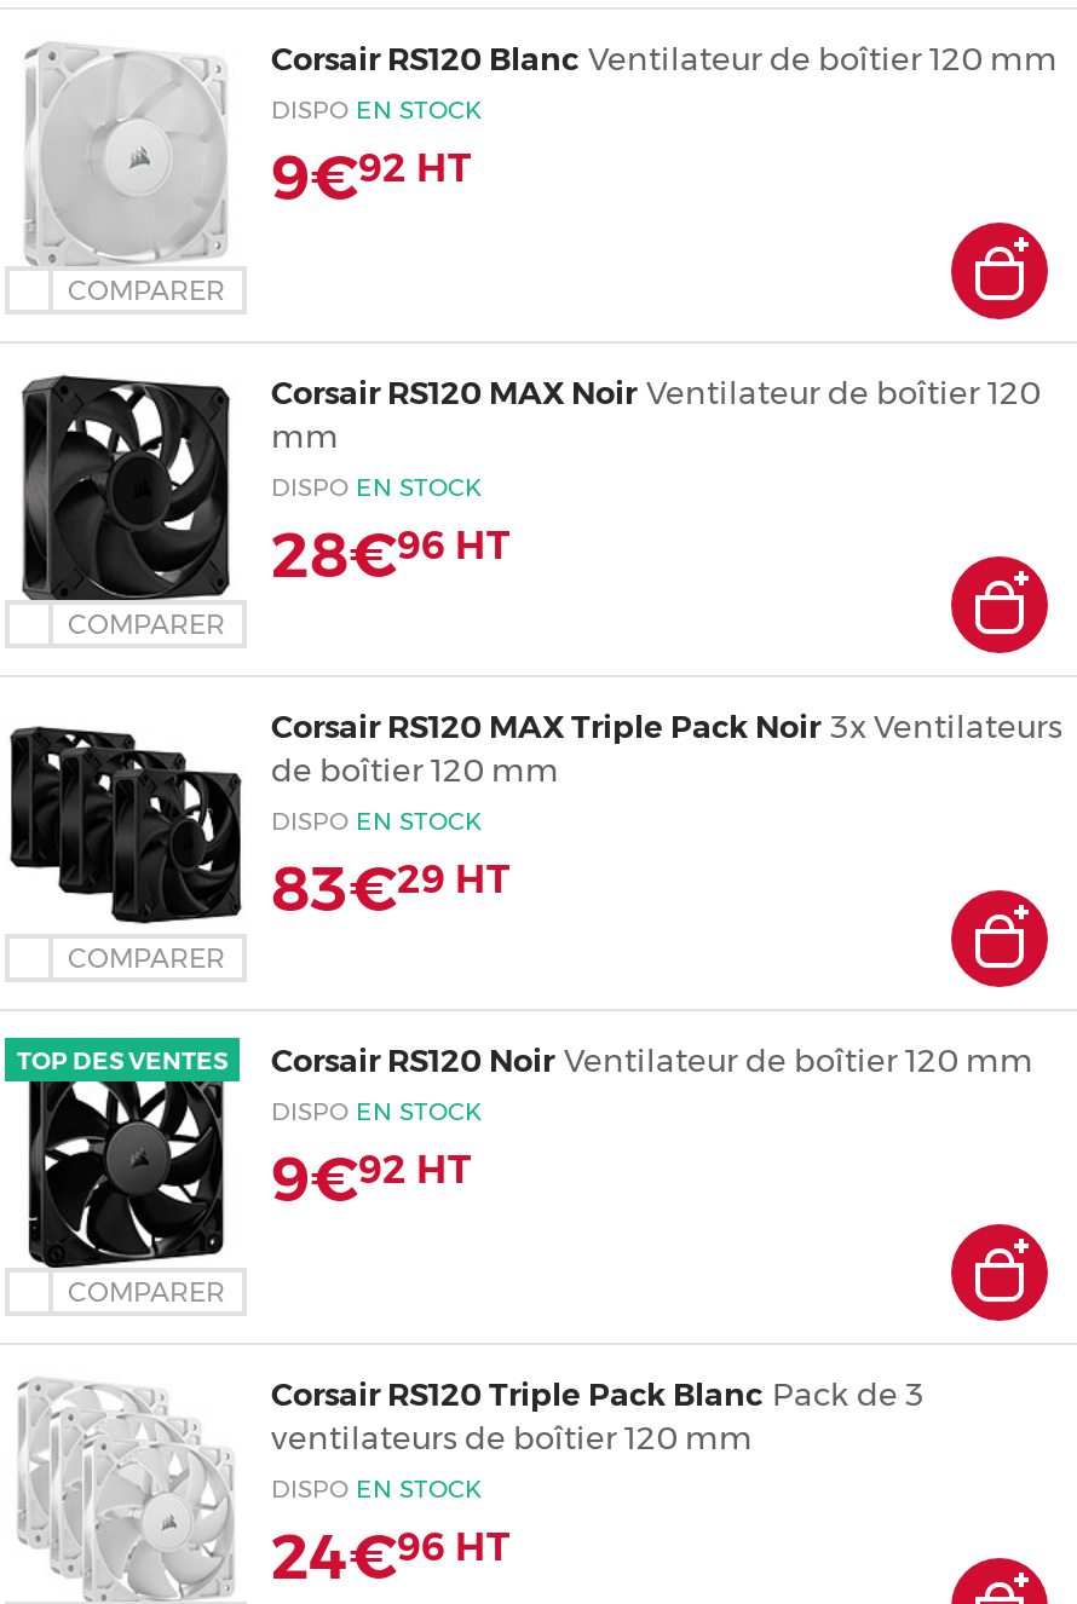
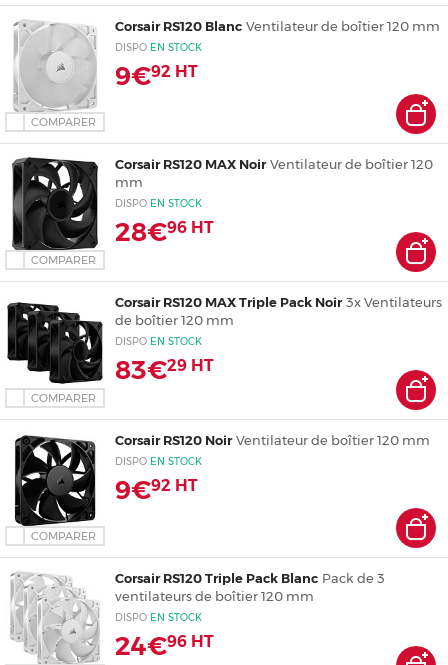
[17,1045,228,1077] TOP DES VENTES -> none

